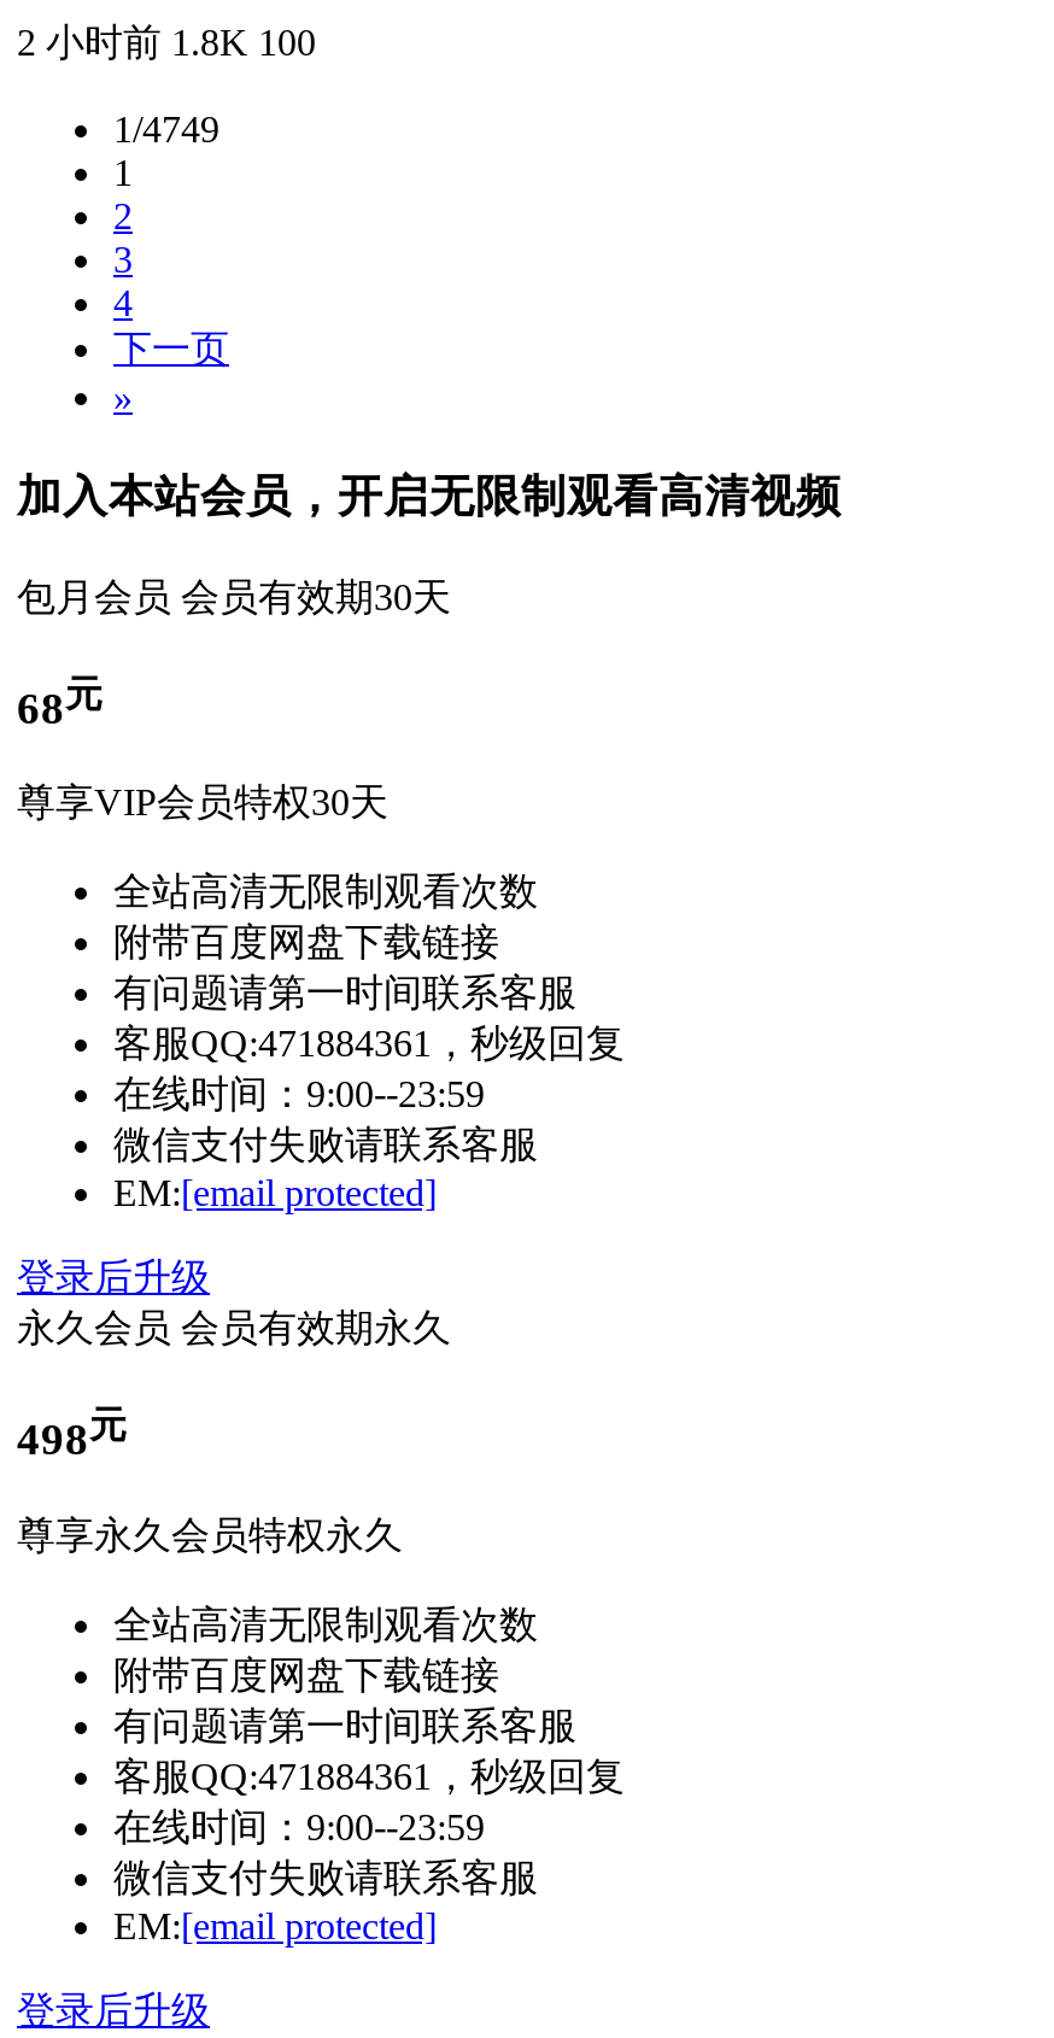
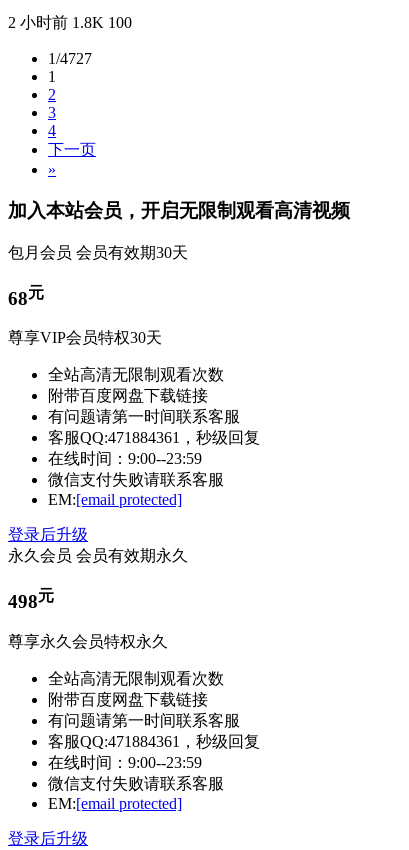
[113,109,219,150] 1/4749 -> [48,50,92,67] 1/4727

